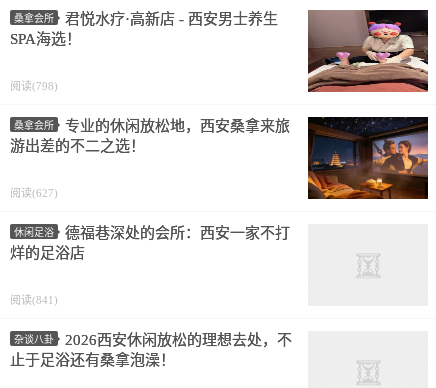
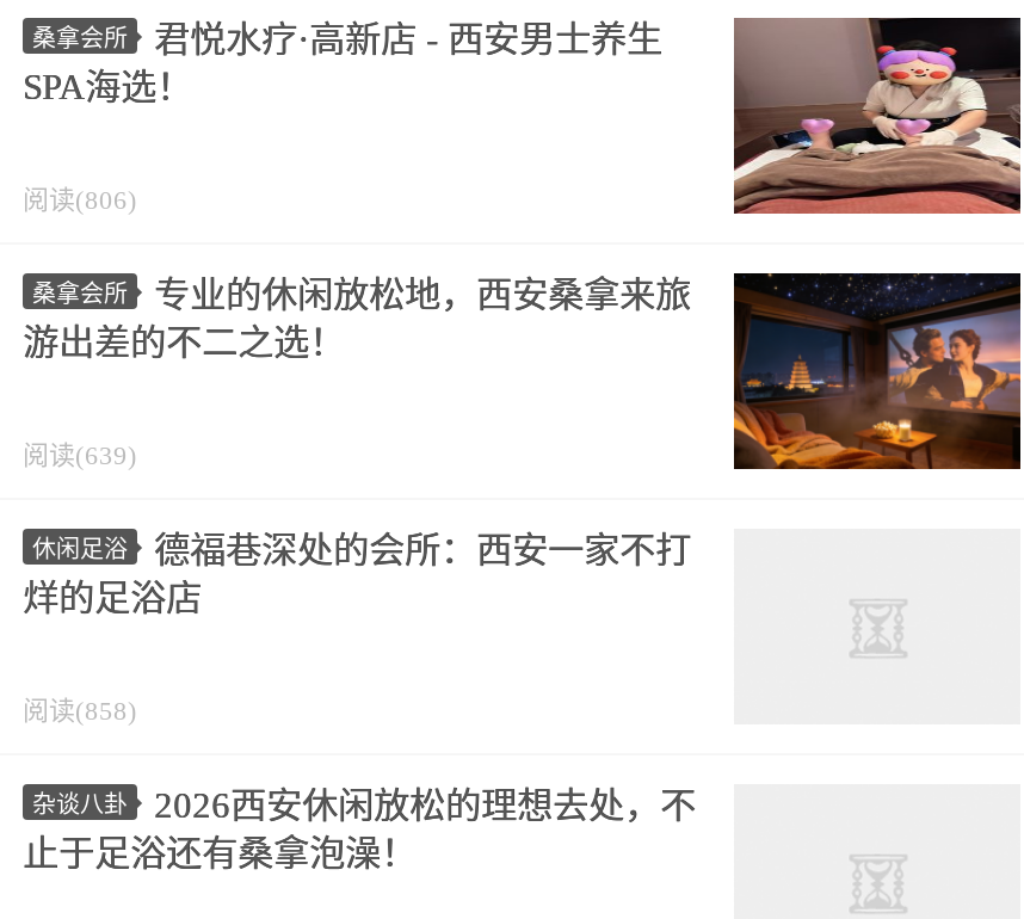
[10,80,58,92] 阅读(798) -> [23,186,137,214] 阅读(806)
[10,187,58,199] 阅读(627) -> [23,441,137,470] 阅读(639)
[10,294,58,306] 阅读(841) -> [23,697,137,725] 阅读(858)

